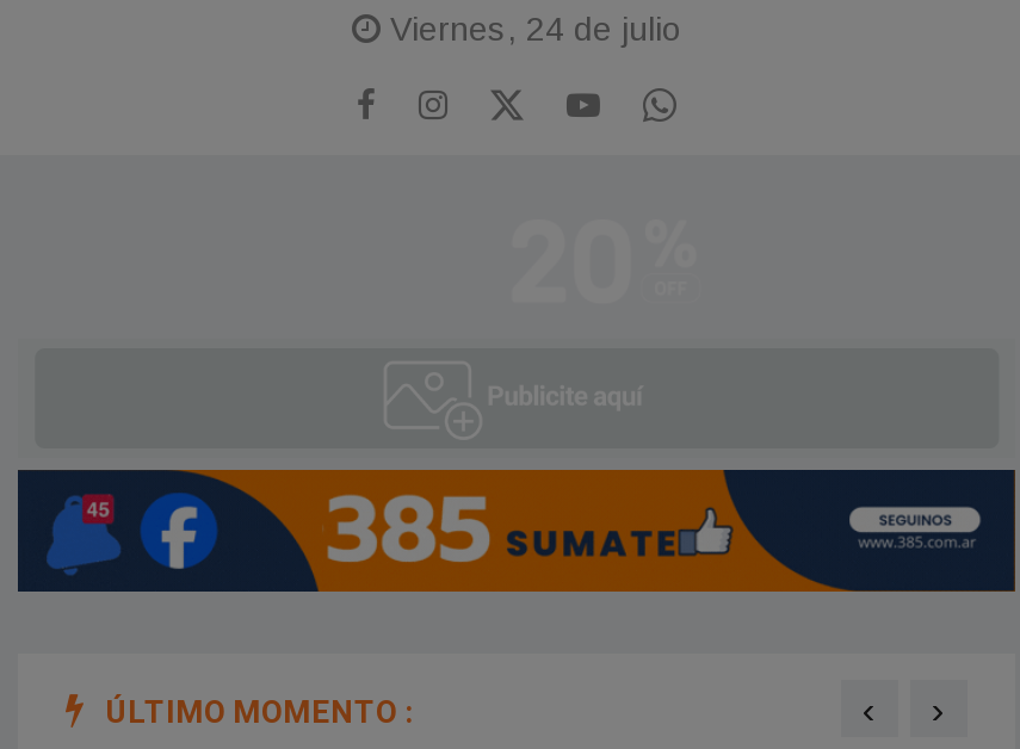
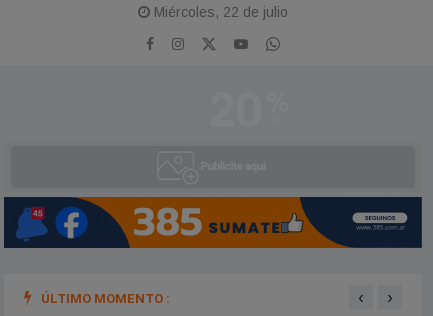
[381,10,681,48] Viernes, 24 de julio -> [150,4,288,20] Miércoles, 22 de julio

